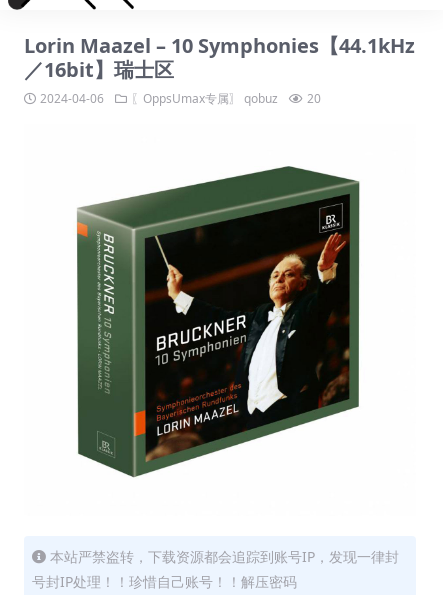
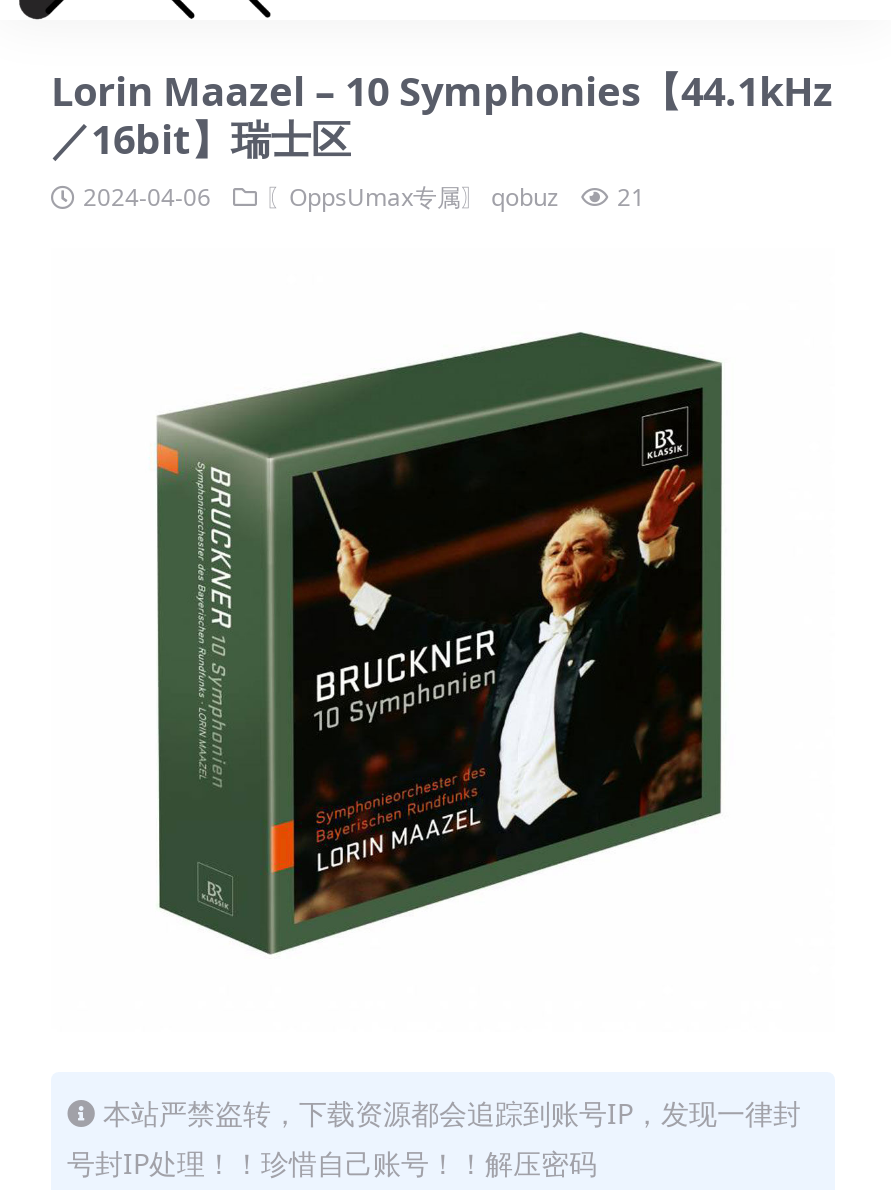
[40,90,321,107] 2024-04-06 〖OppsUmax专属〗 qobuz 20 -> [83,180,645,214] 2024-04-06 〖OppsUmax专属〗 qobuz 21

